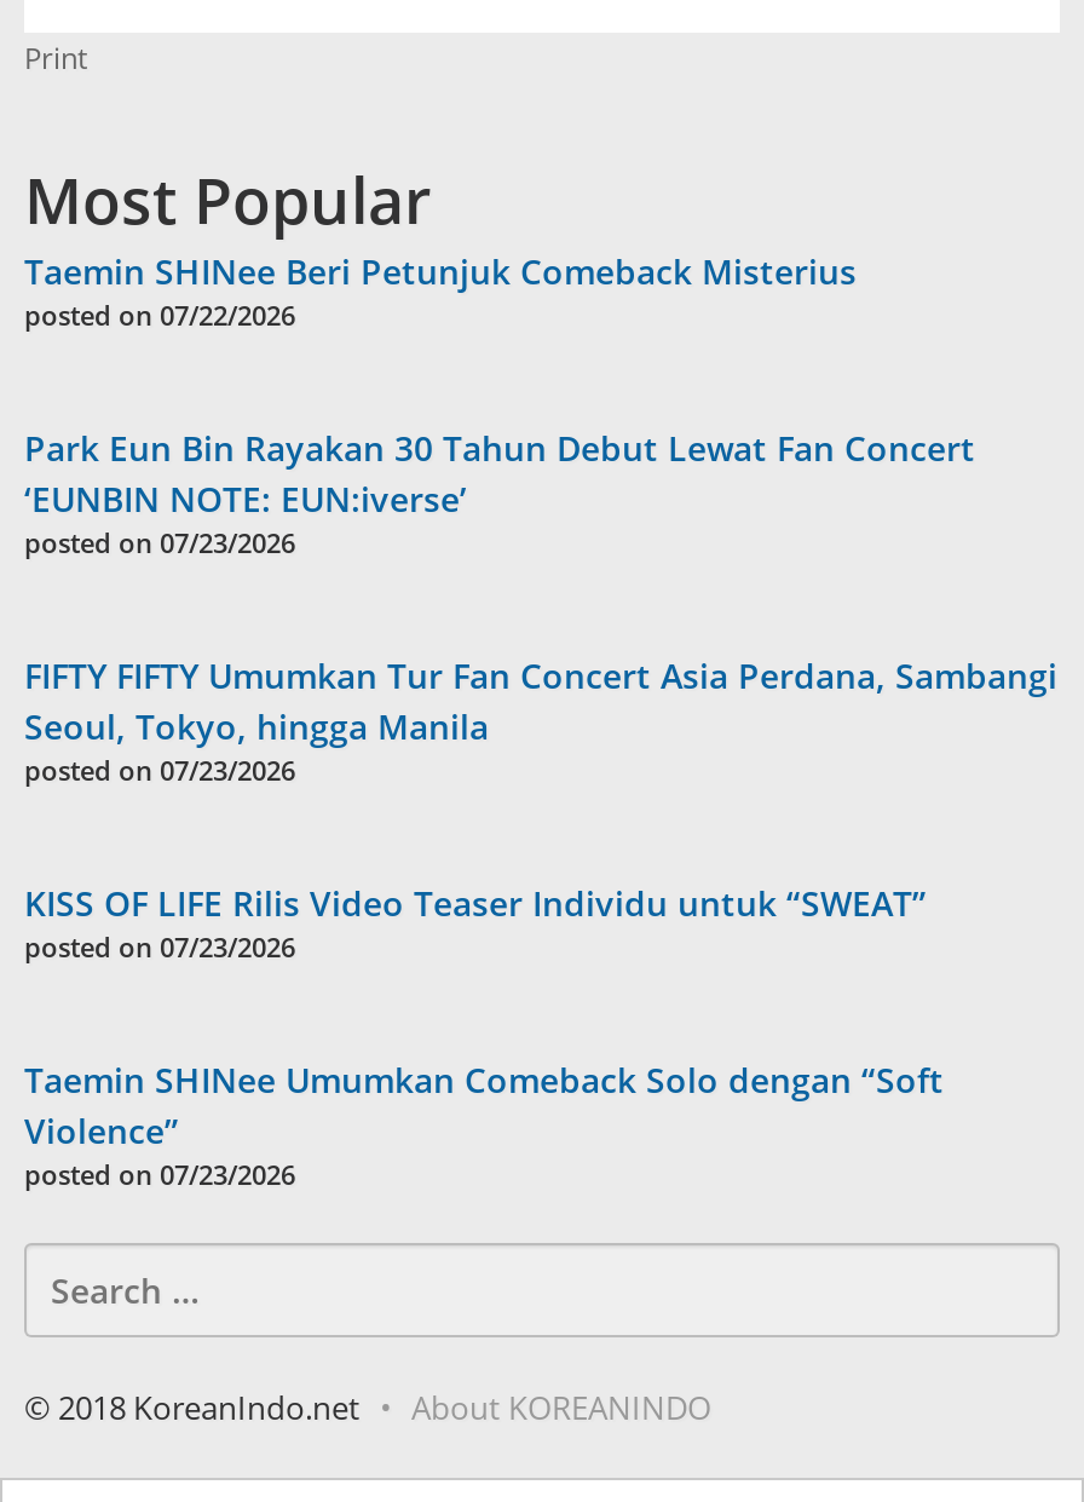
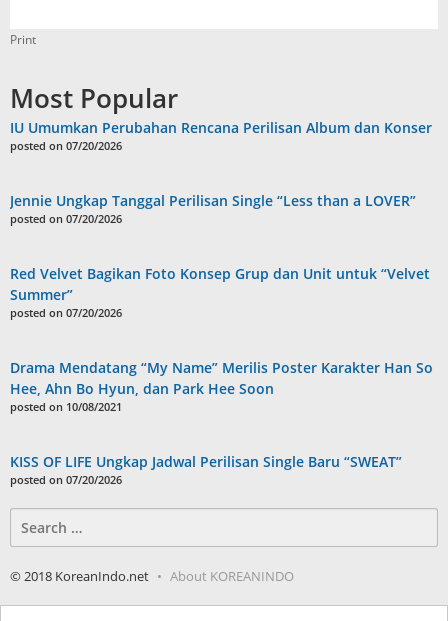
[24,247,857,332] Taemin SHINee Beri Petunjuk Comeback Misterius | posted on 07/22/2026 -> [10,118,432,153] IU Umumkan Perubahan Rencana Perilisan Album dan Konser | posted on 07/20/2026
[24,424,975,560] Park Eun Bin Rayakan 30 Tahun Debut Lewat Fan Concert | ‘EUNBIN NOTE: EUN:iverse’ | posted on 07/23/2026 -> [10,191,416,226] Jennie Ungkap Tanggal Perilisan Single “Less than a LOVER” | posted on 07/20/2026
[24,652,1057,787] FIFTY FIFTY Umumkan Tur Fan Concert Asia Perdana, Sambangi | Seoul, Tokyo, hingga Manila | posted on 07/23/2026 -> [10,264,430,320] Red Velvet Bagikan Foto Konsep Grup dan Unit untuk “Velvet | Summer” | posted on 07/20/2026
[24,879,927,964] KISS OF LIFE Rilis Video Teaser Individu untuk “SWEAT” | posted on 07/23/2026 -> [10,358,433,414] Drama Mendatang “My Name” Merilis Poster Karakter Han So | Hee, Ahn Bo Hyun, dan Park Hee Soon | posted on 10/08/2021
[24,1056,944,1191] Taemin SHINee Umumkan Comeback Solo dengan “Soft | Violence” | posted on 07/23/2026 -> [10,452,402,487] KISS OF LIFE Ungkap Jadwal Perilisan Single Baru “SWEAT” | posted on 07/20/2026

